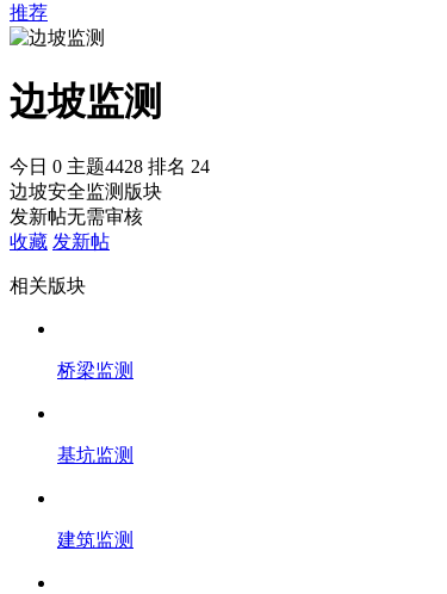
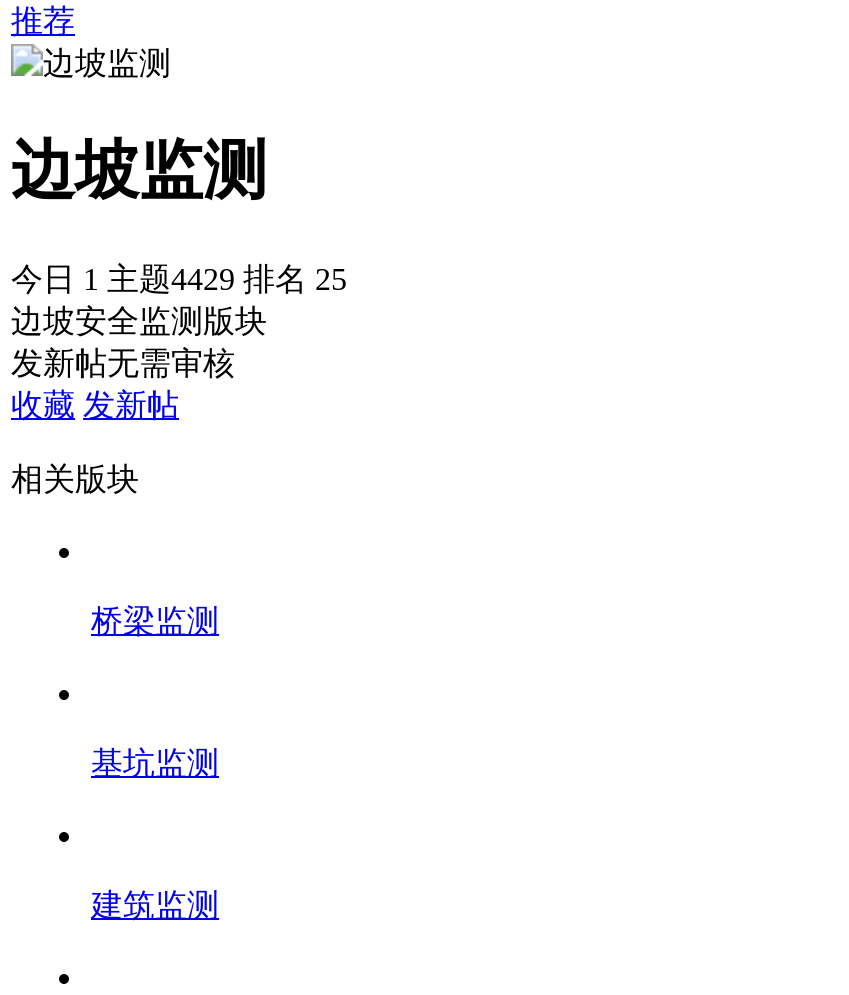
[10,156,210,176] 今日 0主题4428排名 24 -> [11,262,347,296] 今日 1主题4429排名 25

